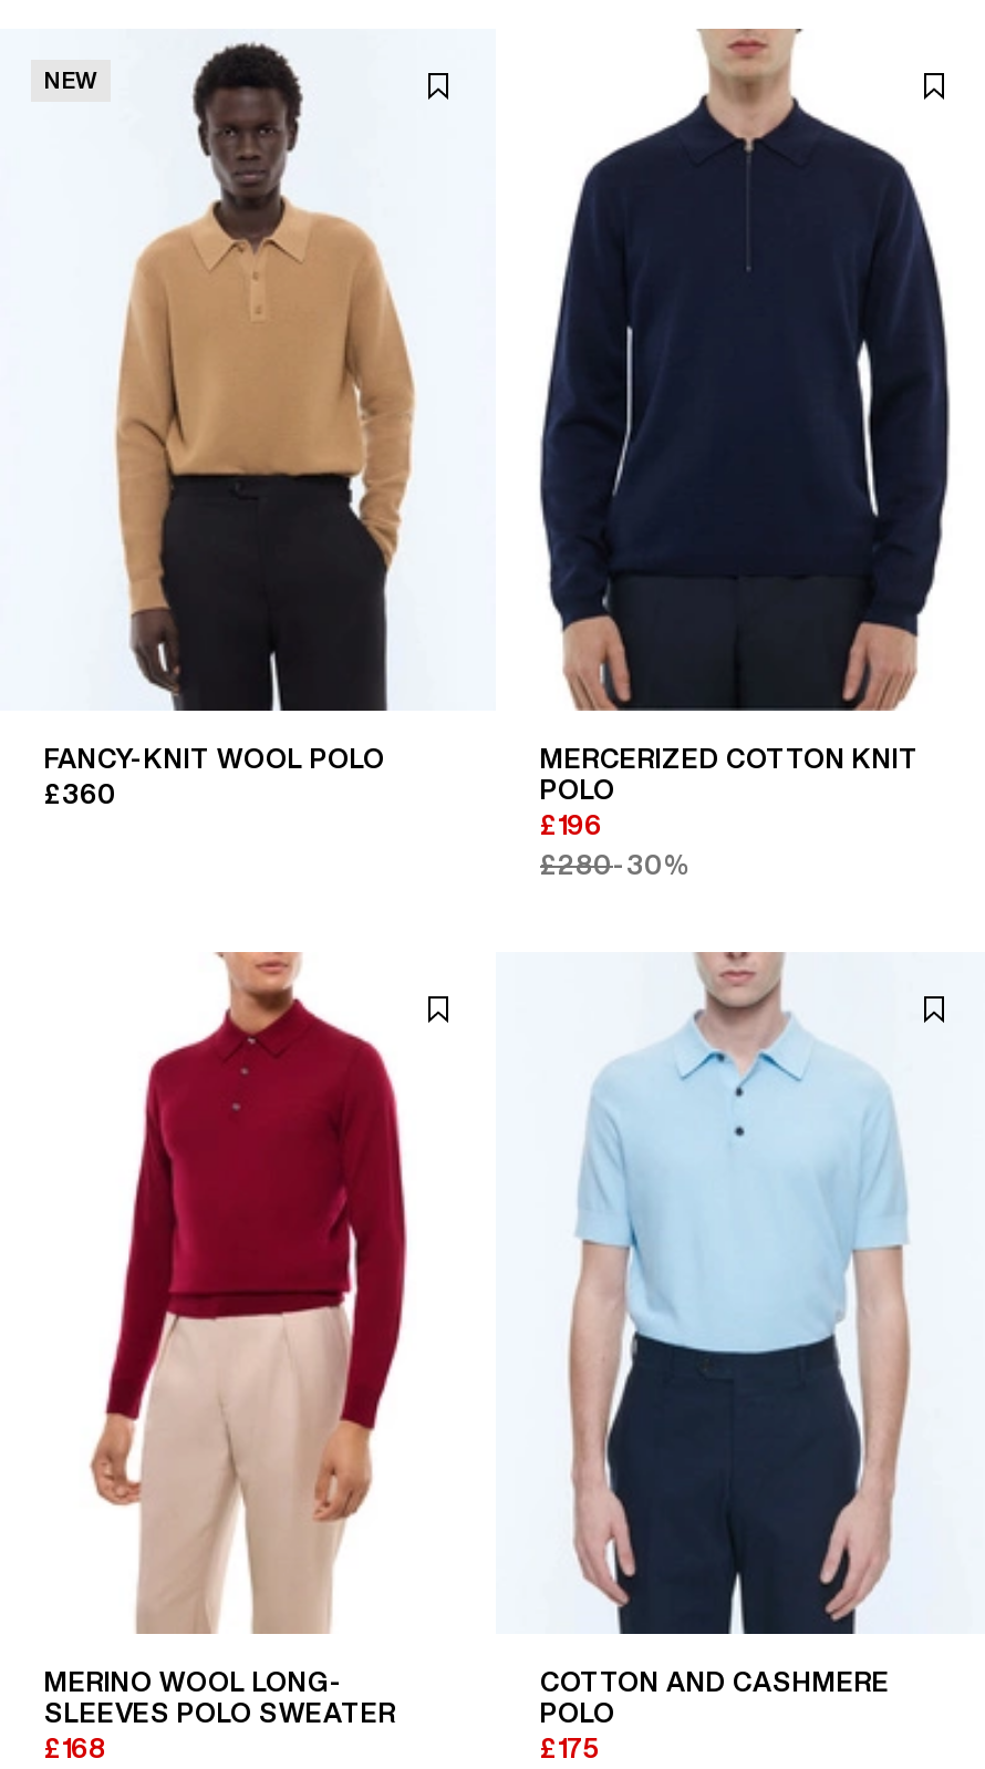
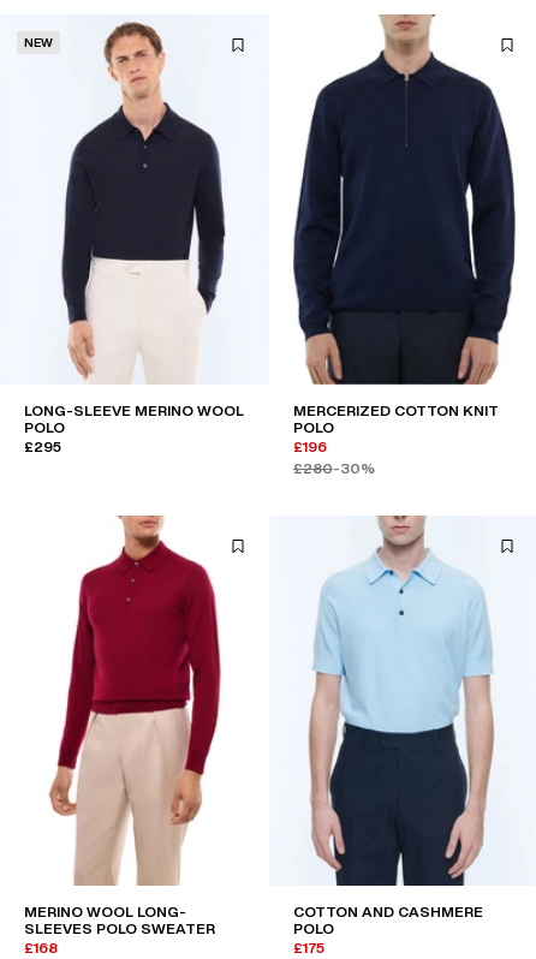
[44,49,416,808] [image] | FANCY-KNIT WOOL POLO | £360 -> [24,24,244,454] [image] | LONG-SLEEVE MERINO WOOL | POLO | £295

